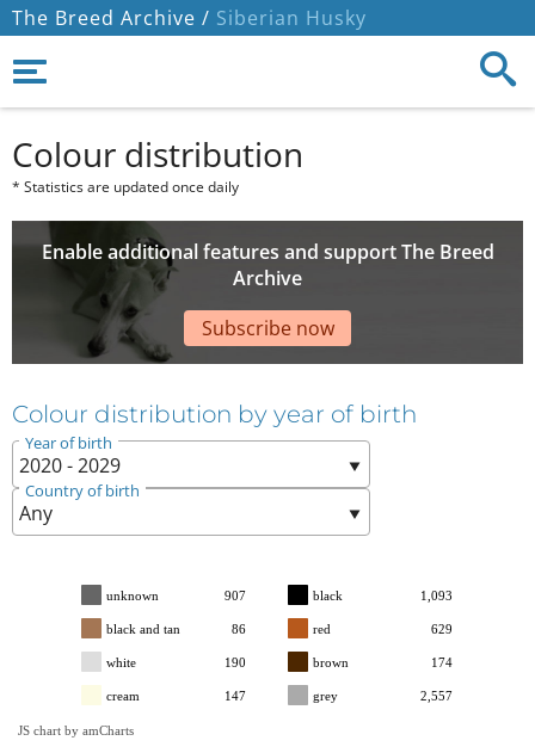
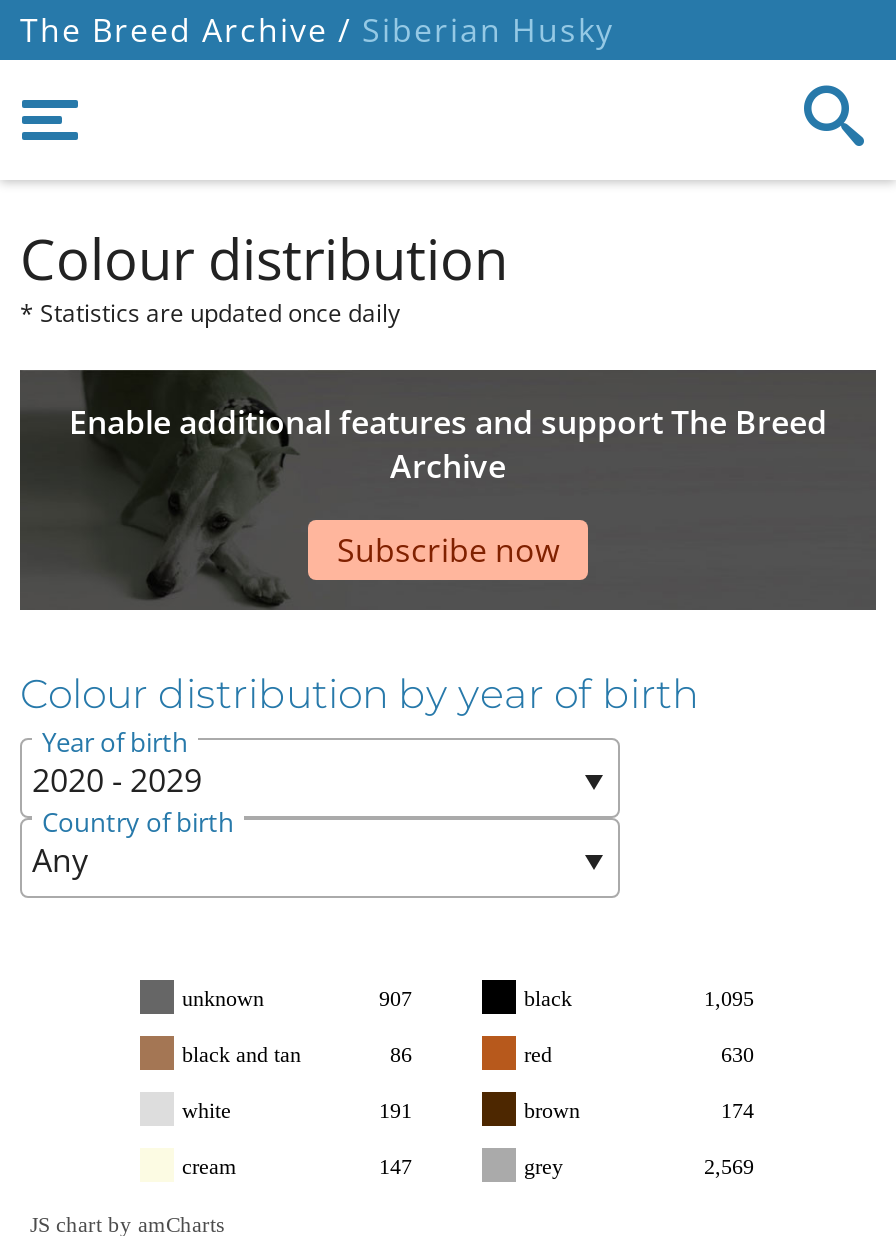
[420,588,453,603] 1,093 -> [704,986,754,1011] 1,095
[431,622,453,636] 629 -> [721,1042,754,1067] 630
[225,655,246,669] 190 -> [379,1098,412,1123] 191
[420,689,453,703] 2,557 -> [704,1154,754,1179] 2,569

